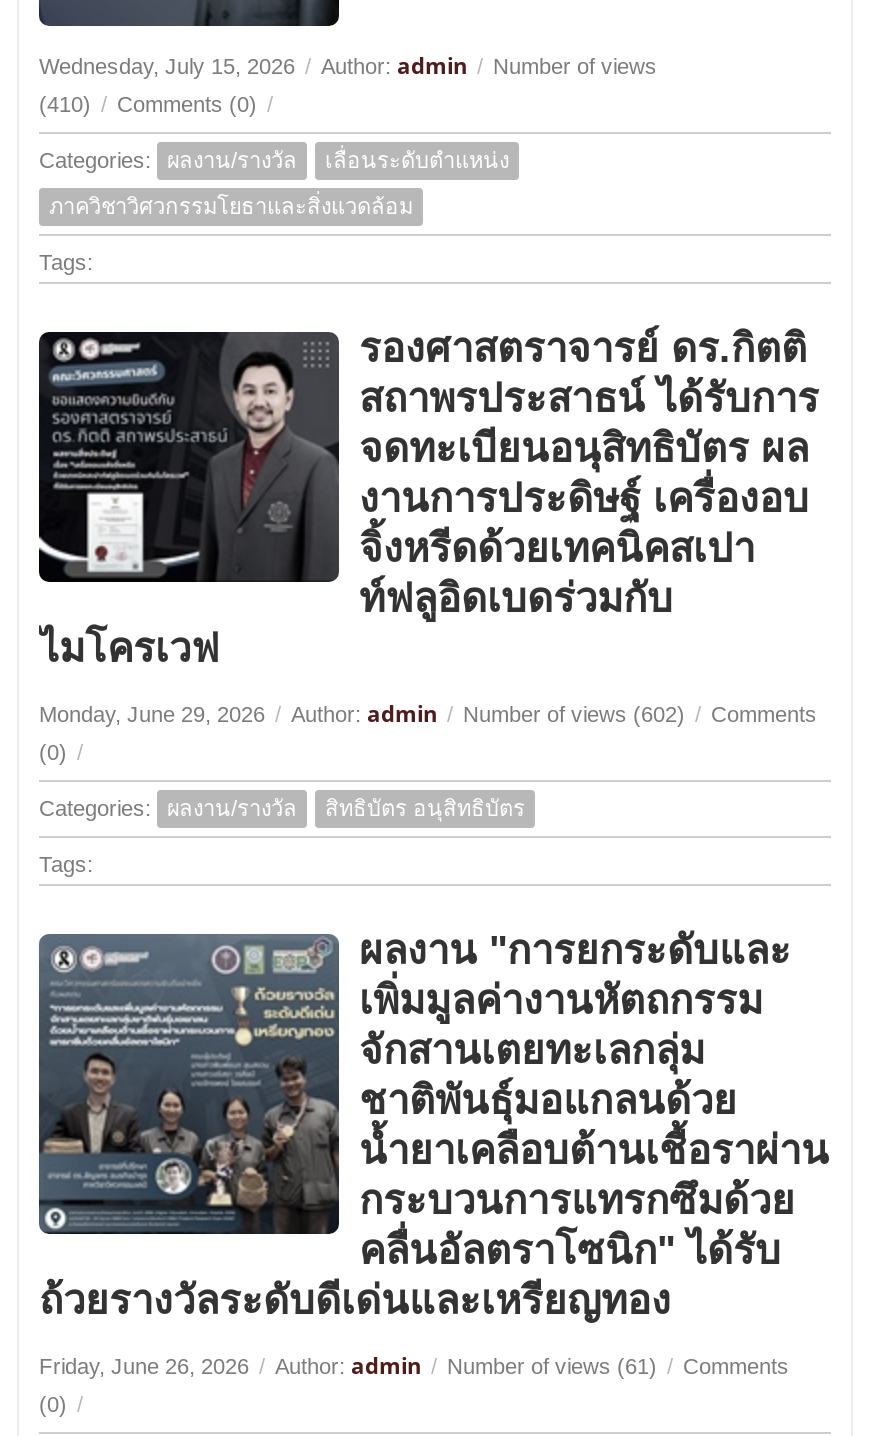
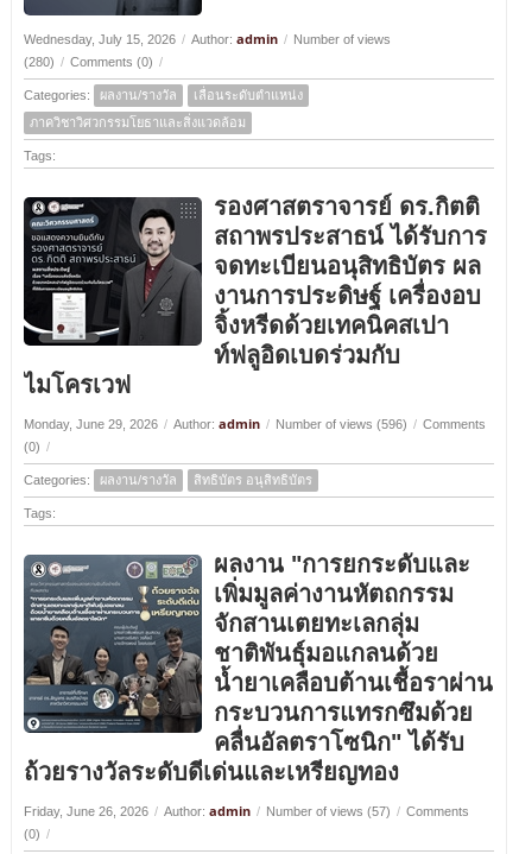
[39,92,273,116] (410) / Comments (0) / -> [24,55,163,69] (280) / Comments (0) /
[39,698,817,728] Monday, June 29, 2026 / Author: admin / Number of views (602) / Comments -> [24,415,486,432] Monday, June 29, 2026 / Author: admin / Number of views (596) / Comments
[39,1350,789,1380] Friday, June 26, 2026 / Author: admin / Number of views (61) / Comments -> [24,802,469,820] Friday, June 26, 2026 / Author: admin / Number of views (57) / Comments

